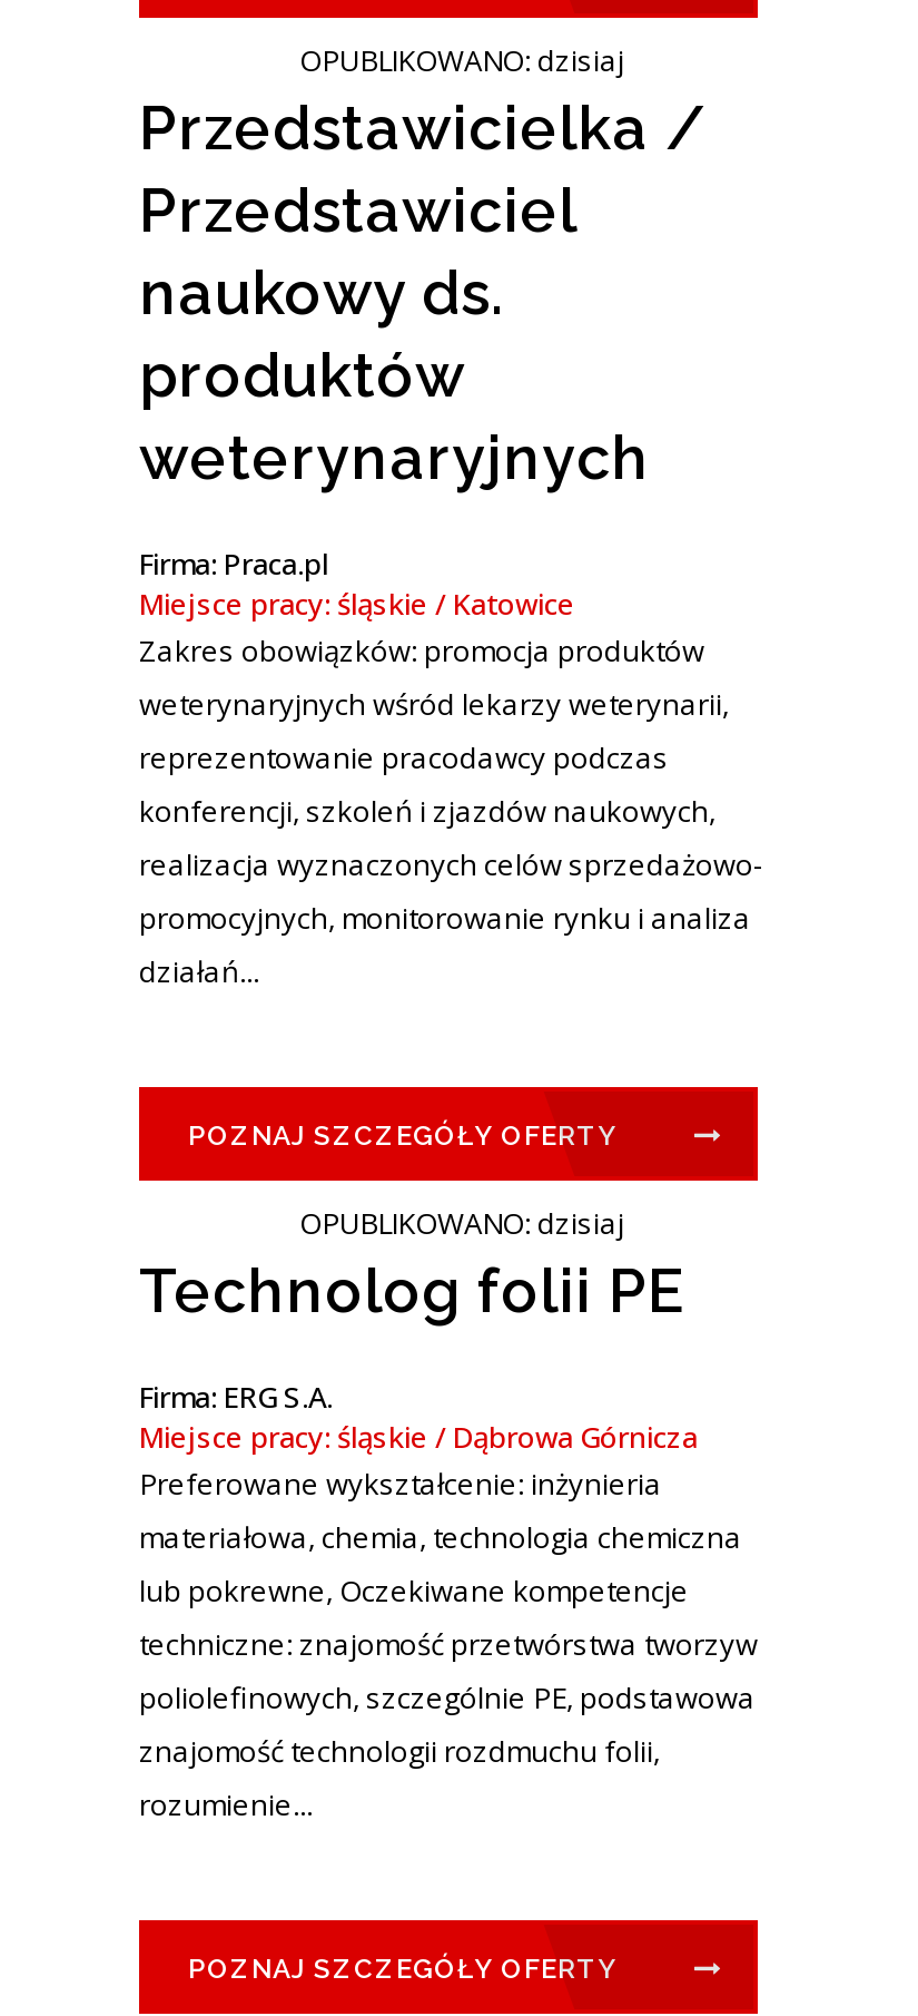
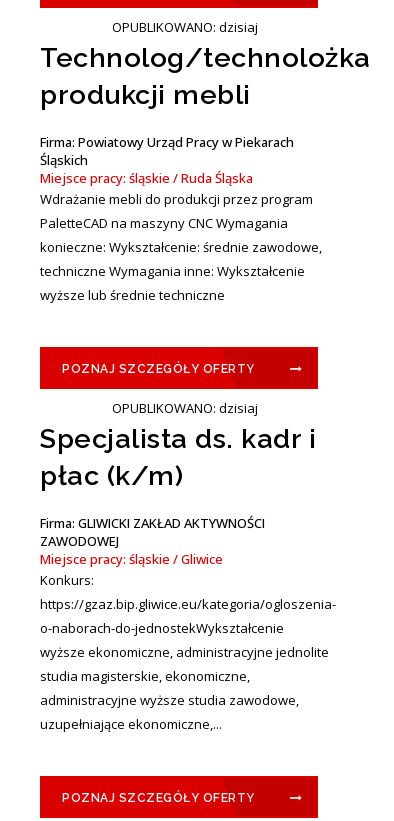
[139,94,707,492] Przedstawicielka / | Przedstawiciel | naukowy ds. | produktów | weterynaryjnych -> [40,42,370,110] Technolog/technolożka | produkcji mebli
[139,544,762,991] Firma: Praca.pl | Miejsce pracy: śląskie / Katowice | Zakres obowiązków: promocja produktów | weterynaryjnych wśród lekarzy weterynarii, | reprezentowanie pracodawcy podczas | konferencji, szkoleń i zjazdów naukowych, | realizacja wyznaczonych celów sprzedażowo- | promocyjnych, monitorowanie rynku i analiza | działań... -> [40,133,322,304] Firma: Powiatowy Urząd Pracy w Piekarach | Śląskich | Miejsce pracy: śląskie / Ruda Śląska | Wdrażanie mebli do produkcji przez program | PaletteCAD na maszyny CNC Wymagania | konieczne: Wykształcenie: średnie zawodowe, | techniczne Wymagania inne: Wykształcenie | wyższe lub średnie techniczne
moved [188,1120,624,1243] -> [62,362,258,417]: POZNAJ SZCZEGÓŁY OFERTY | OPUBLIKOWANO: dzisiaj
[139,1256,684,1325] Technolog folii PE -> [40,423,316,491] Specjalista ds. kadr i | płac (k/m)
[139,1377,758,1824] Firma: ERG S.A. | Miejsce pracy: śląskie / Dąbrowa Górnicza | Preferowane wykształcenie: inżynieria | materiałowa, chemia, technologia chemiczna | lub pokrewne, Oczekiwane kompetencje | techniczne: znajomość przetwórstwa tworzyw | poliolefinowych, szczególnie PE, podstawowa | znajomość technologii rozdmuchu folii, | rozumienie... -> [40,514,336,733] Firma: GLIWICKI ZAKŁAD AKTYWNOŚCI | ZAWODOWEJ | Miejsce pracy: śląskie / Gliwice | Konkurs: | https://gzaz.bip.gliwice.eu/kategoria/ogloszenia- | o-naborach-do-jednostekWykształcenie | wyższe ekonomiczne, administracyjne jednolite | studia magisterskie, ekonomiczne, | administracyjne wyższe studia zawodowe, | uzupełniające ekonomiczne,...

